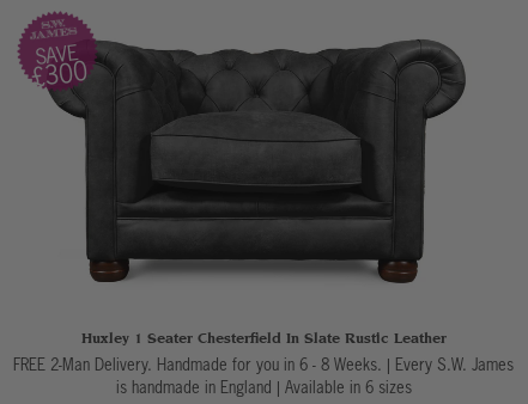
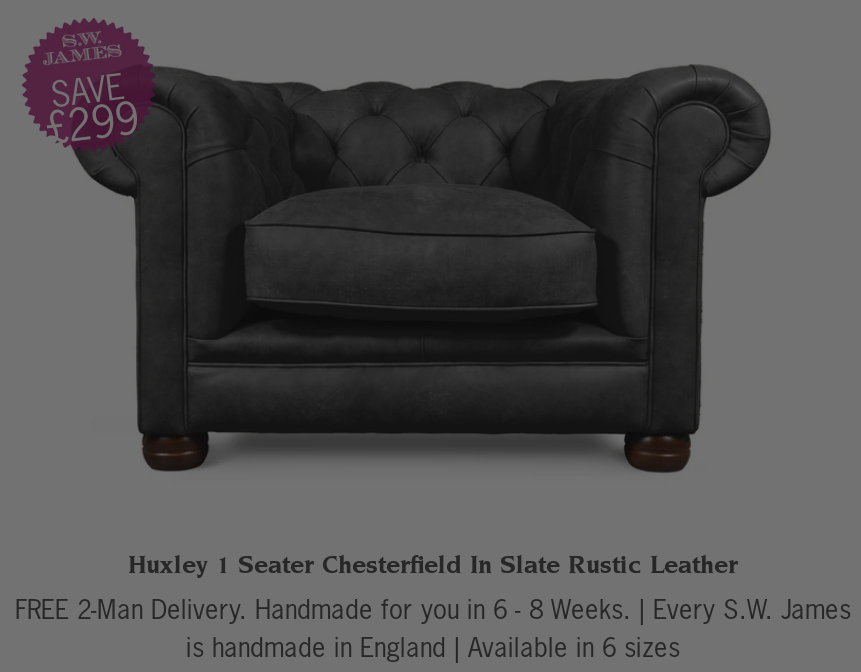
[28,55,89,93] £300 -> [40,91,142,155] £299

